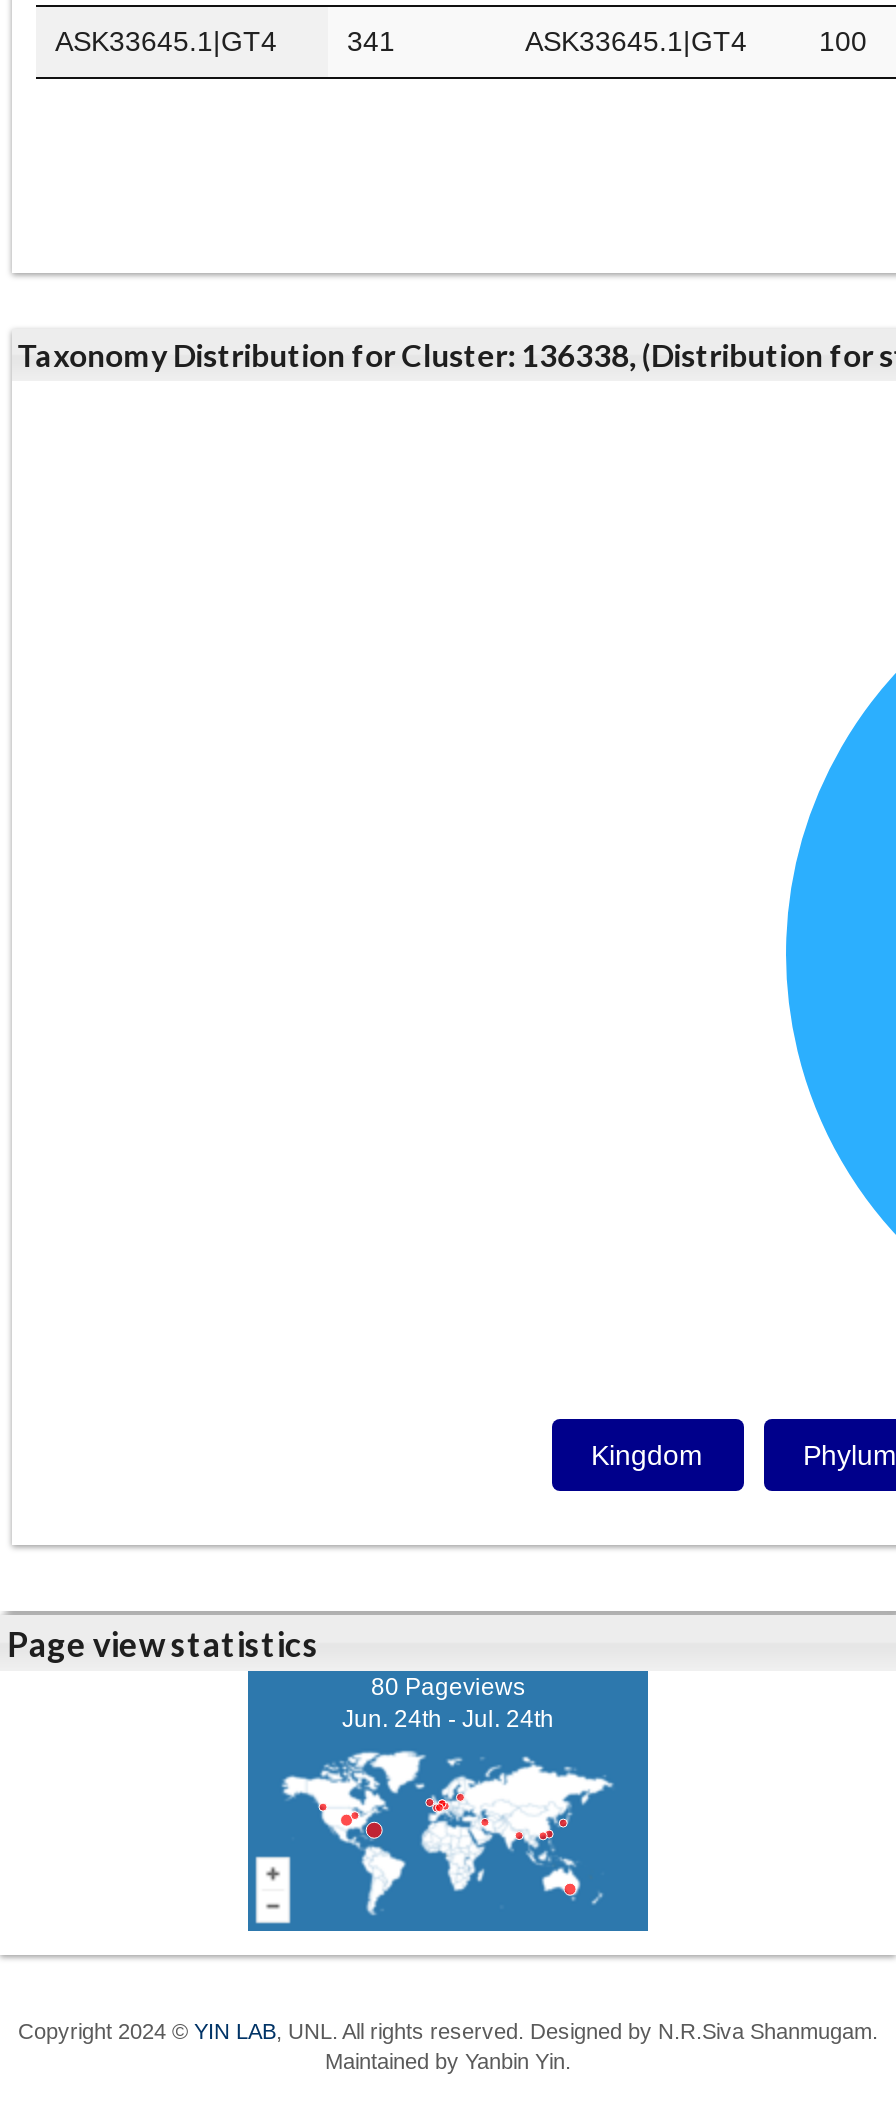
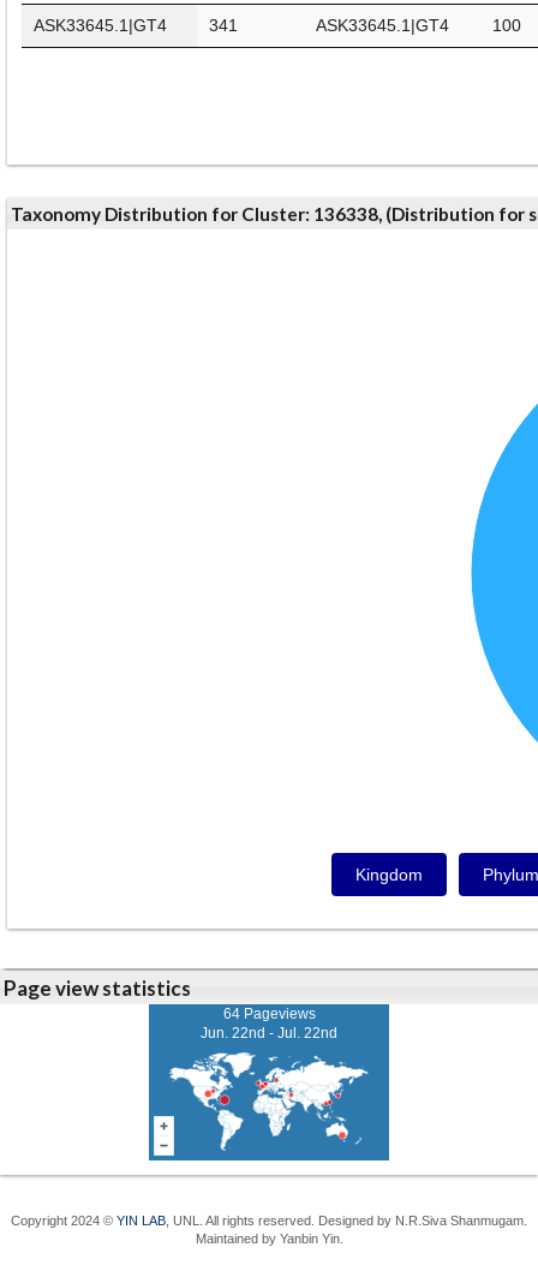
[371,1673,525,1701] 80 Pageviews -> [223,1005,315,1022] 64 Pageviews
[342,1705,554,1733] Jun. 24th - Jul. 24th -> [201,1025,337,1041] Jun. 22nd - Jul. 22nd

